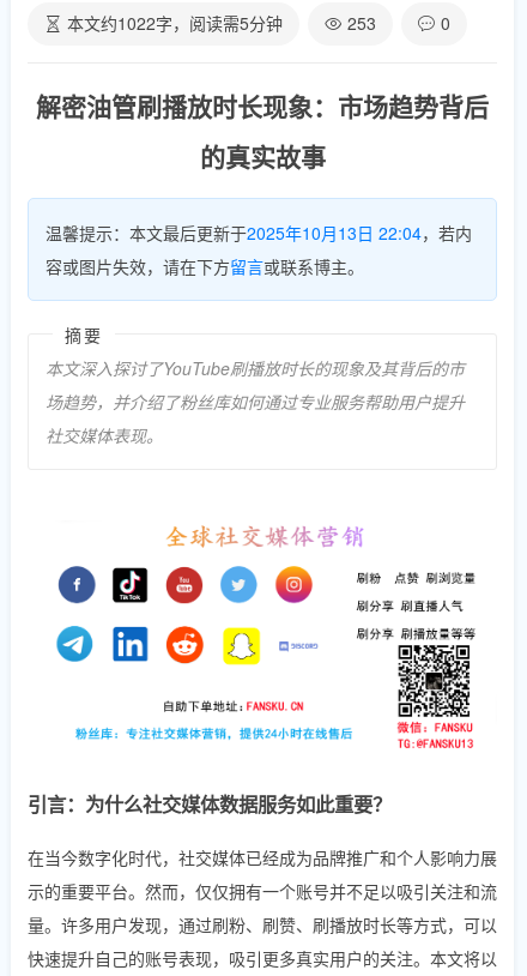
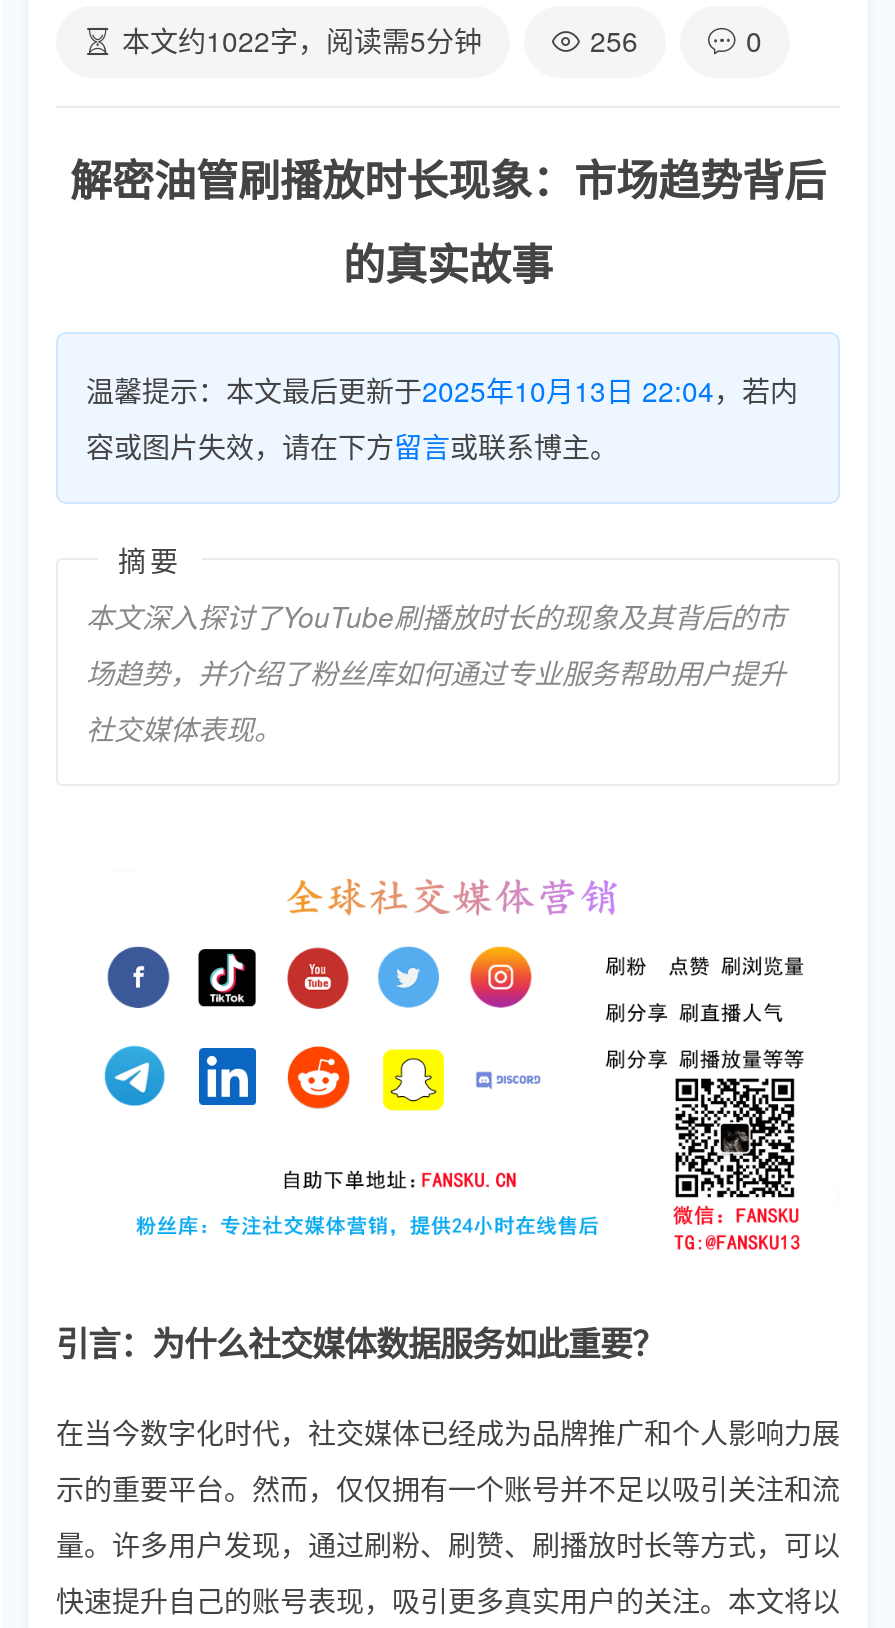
[347,11,376,35] 253 -> [590,20,638,60] 256

